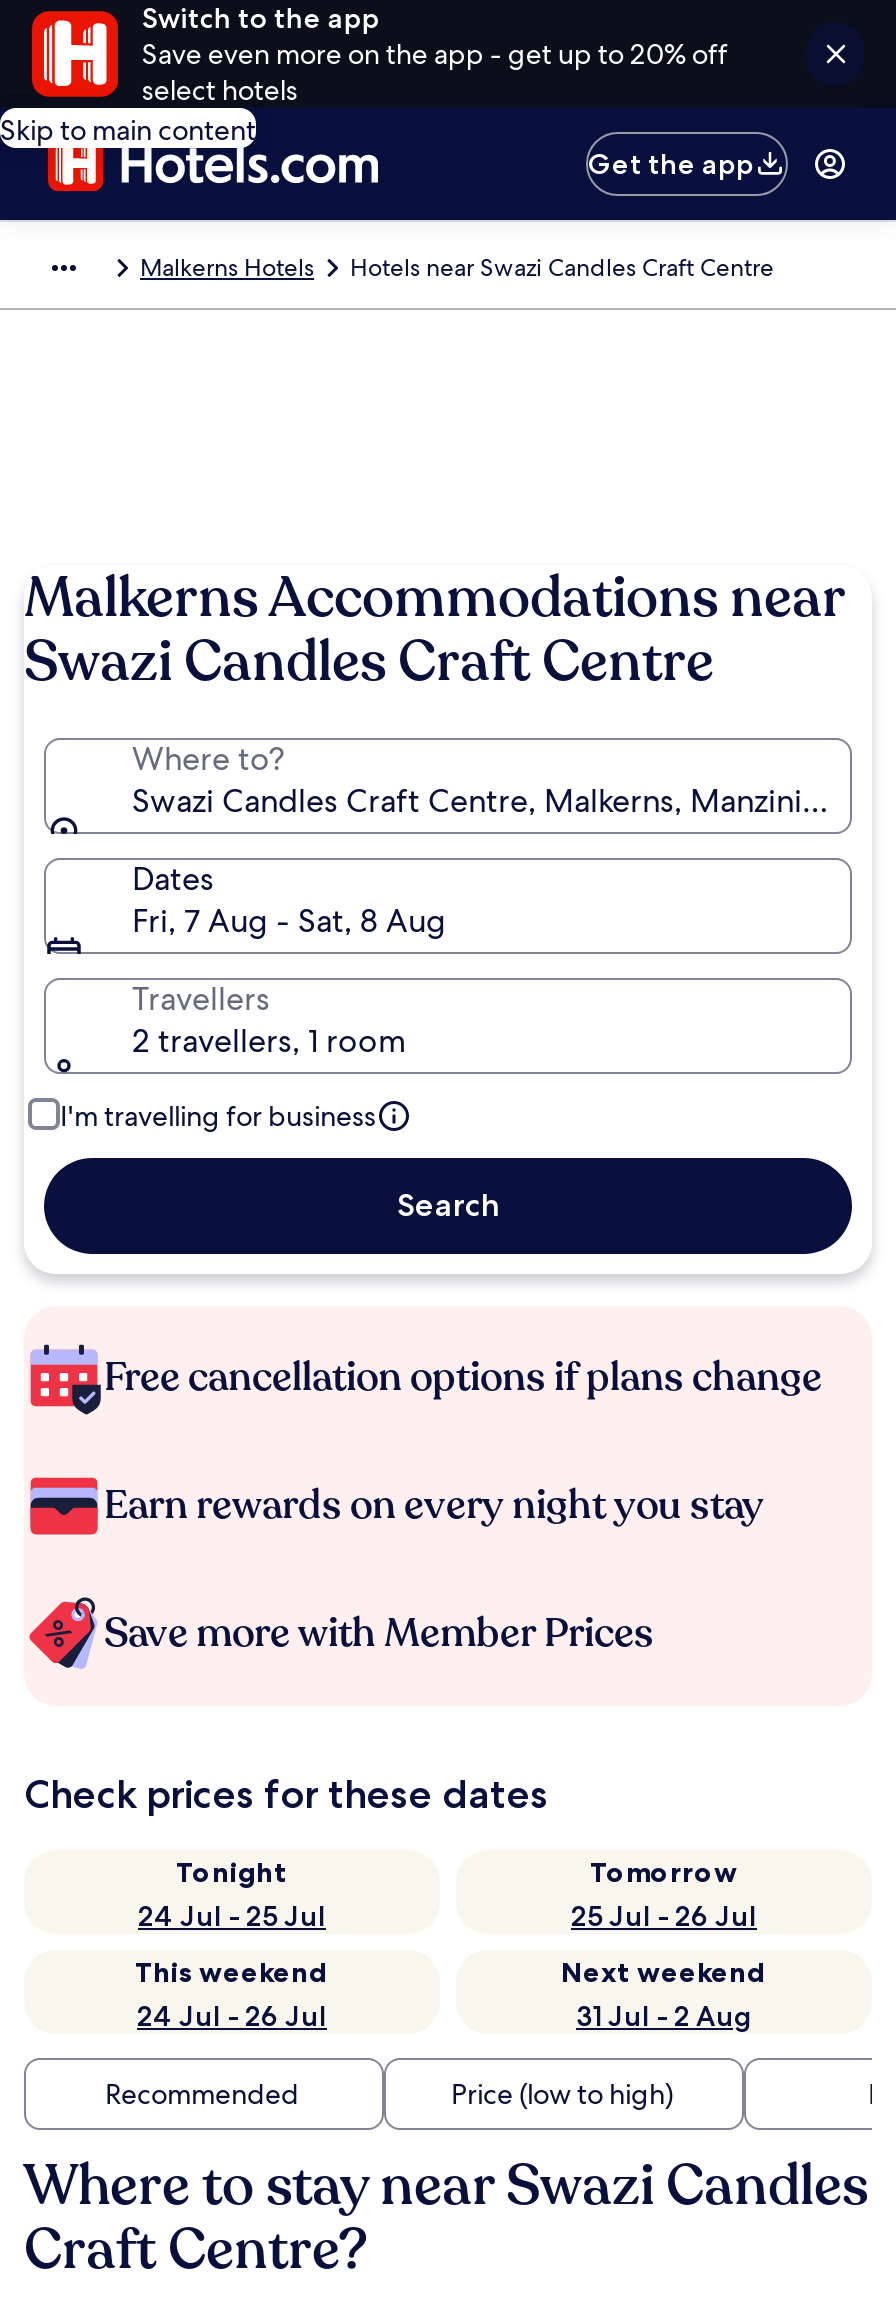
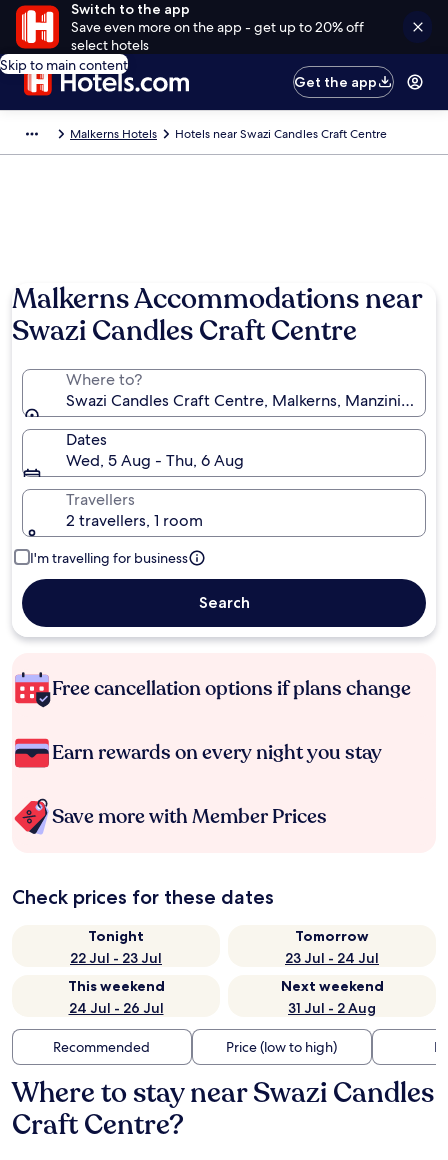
[132,900,446,942] Fri, 7 Aug - Sat, 8 Aug -> [66,450,244,471] Wed, 5 Aug - Thu, 6 Aug
[138,1898,326,1934] 24 Jul - 25 Jul -> [70,949,162,967] 22 Jul - 23 Jul
[571,1898,757,1934] 25 Jul - 26 Jul -> [285,949,379,967] 23 Jul - 24 Jul

